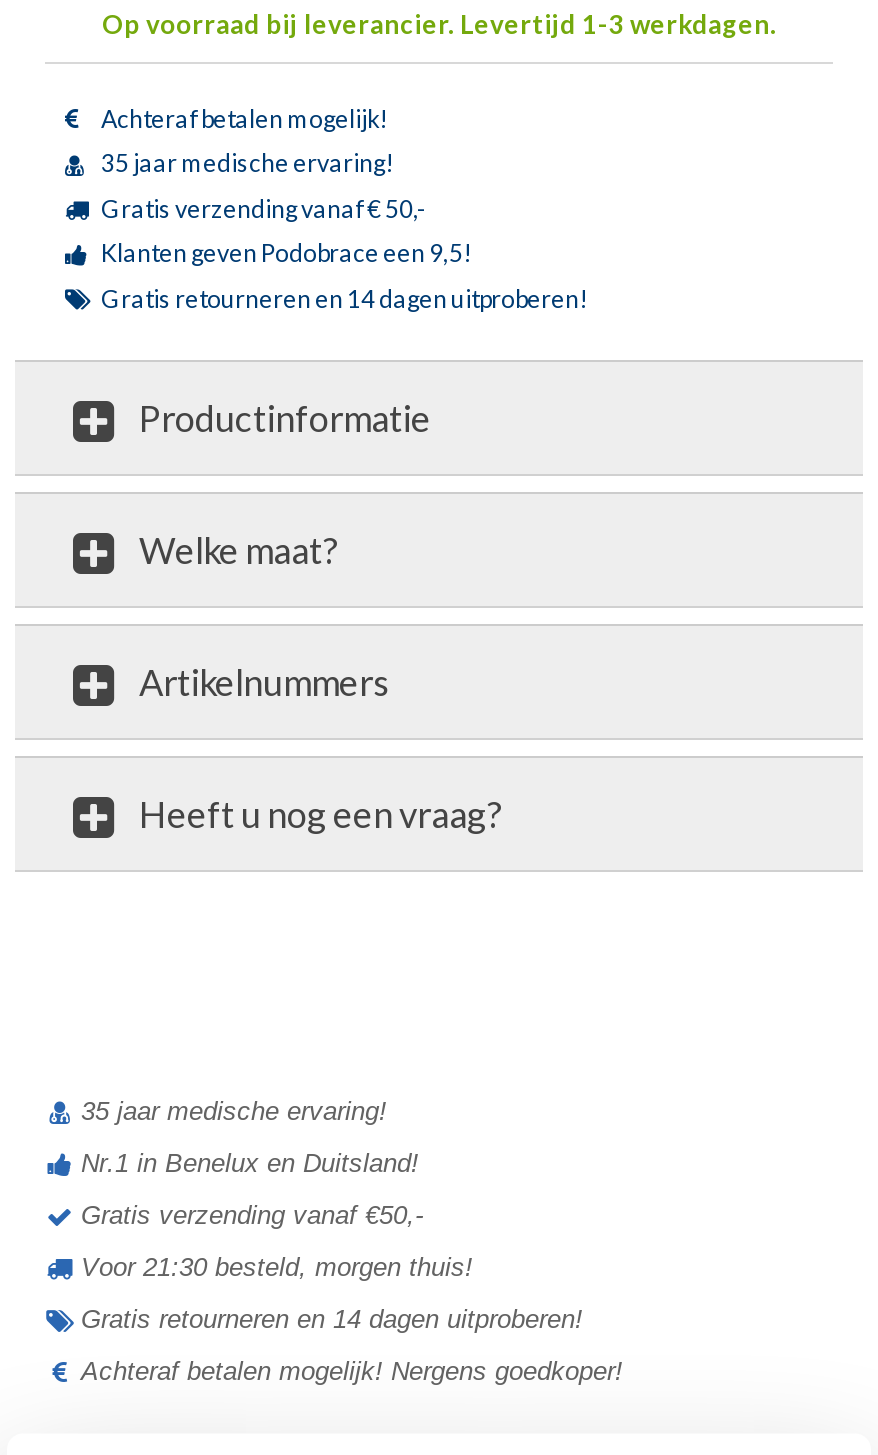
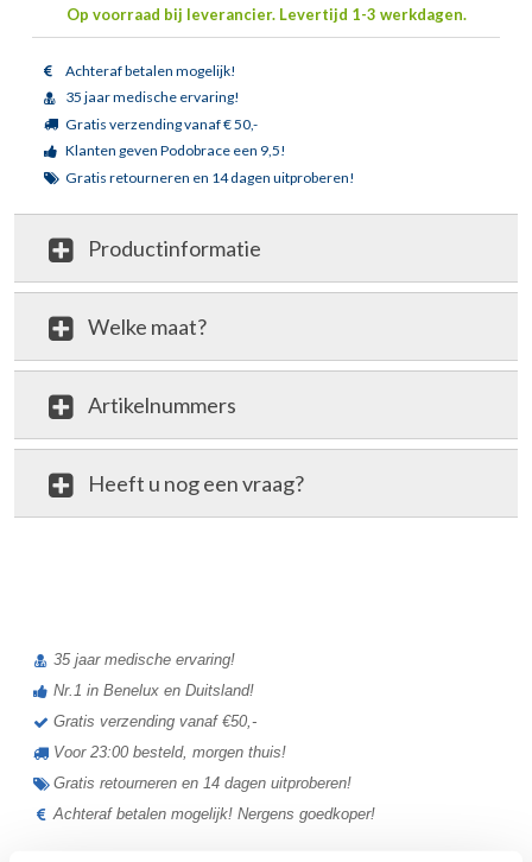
[81,1252,473,1282] Voor 21:30 besteld, morgen thuis! -> [53,743,286,761] Voor 23:00 besteld, morgen thuis!

